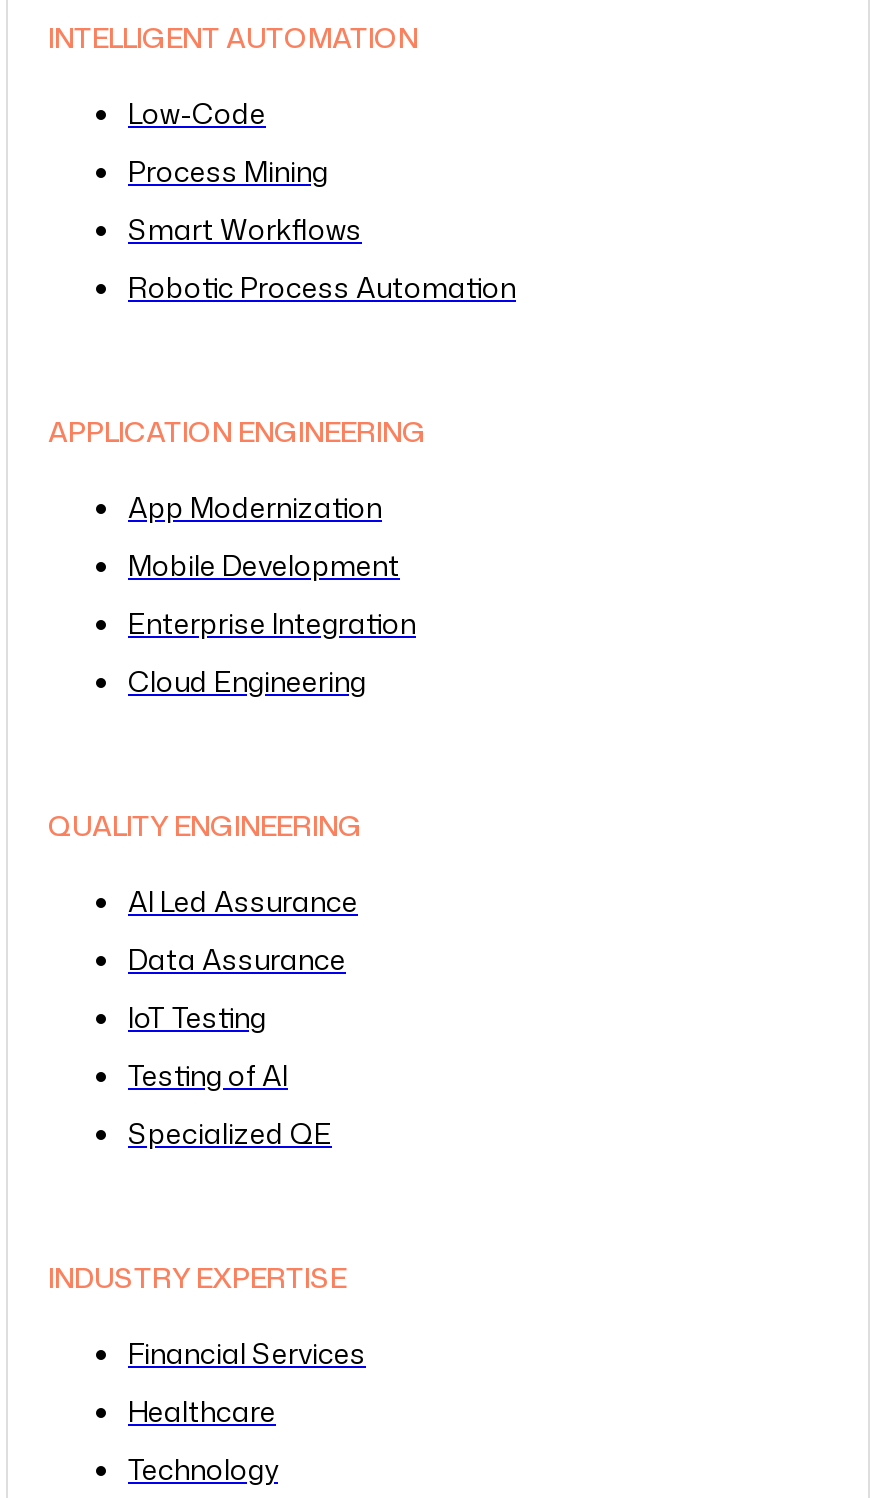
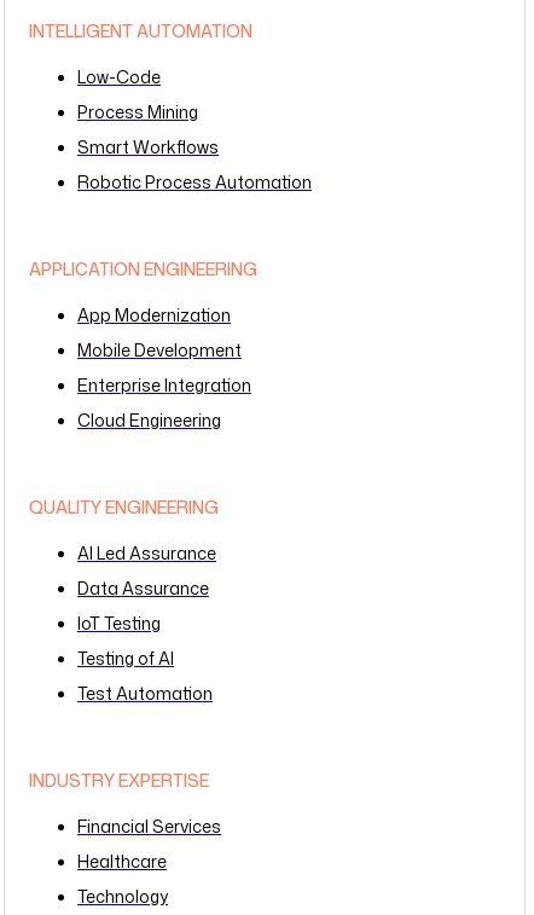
[128,1114,332,1152] Specialized QE -> [77,681,213,704] Test Automation

